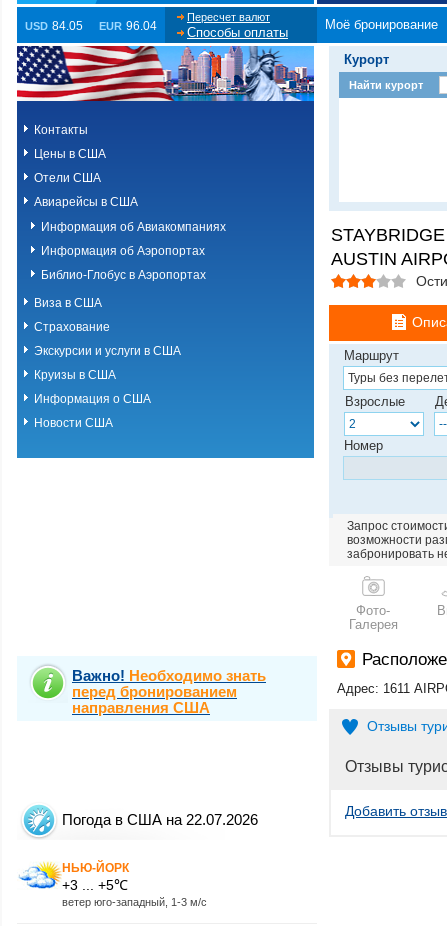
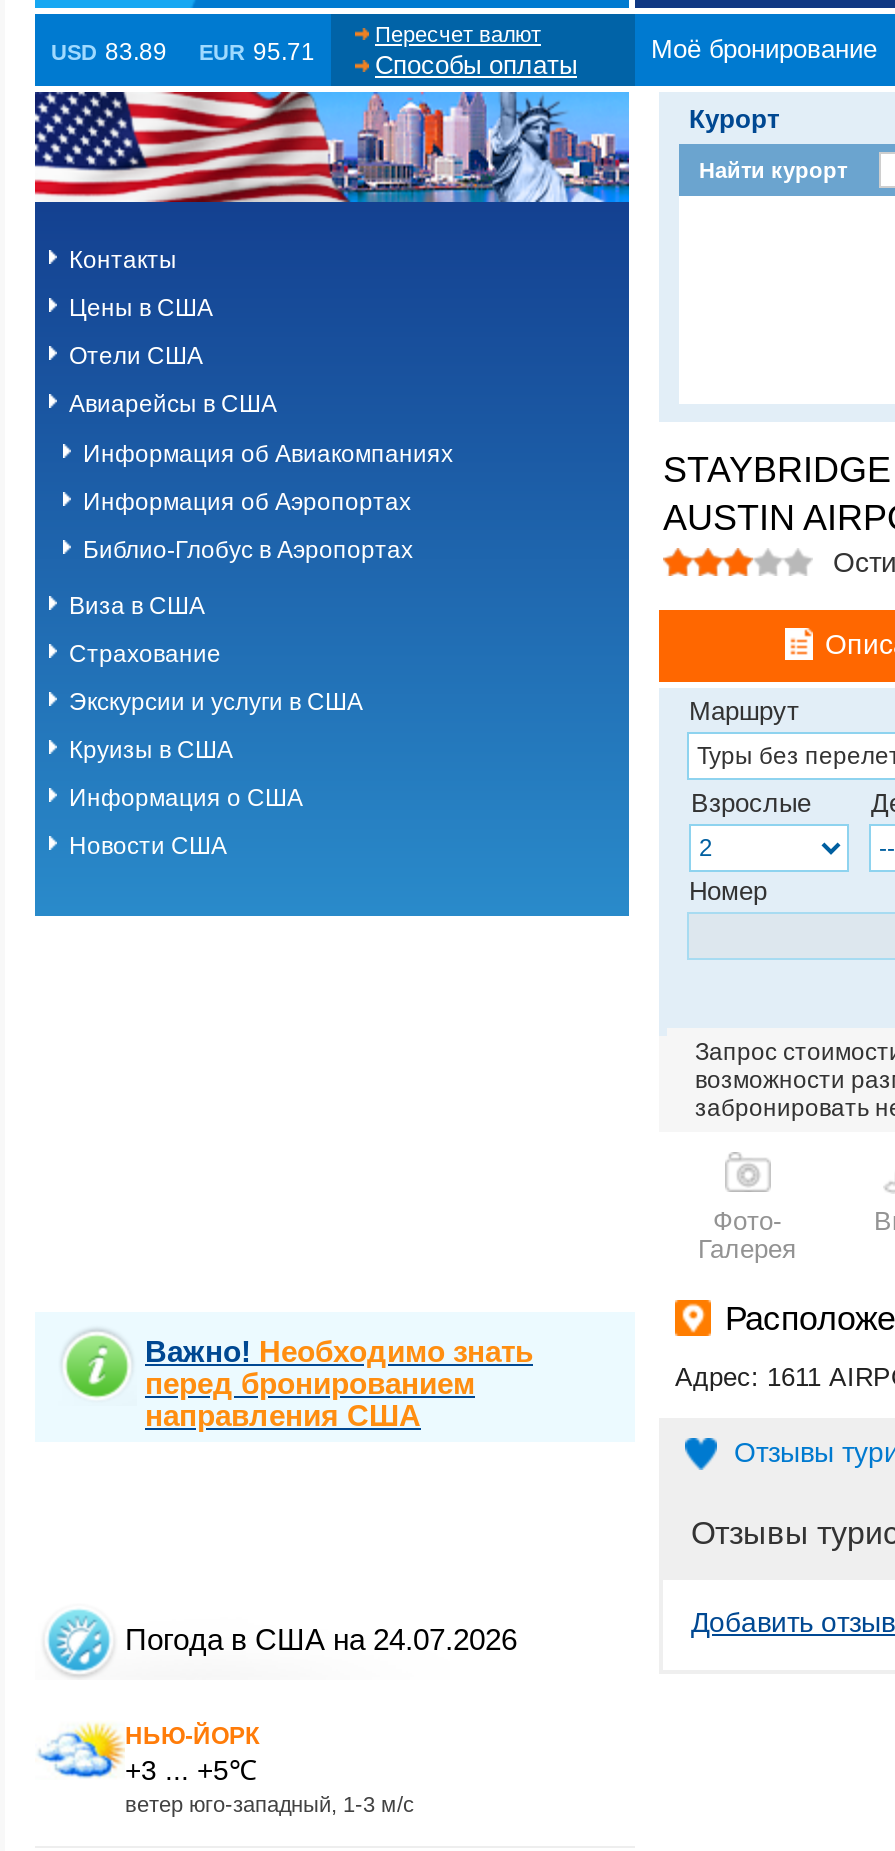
[25,19,83,33] USD 84.05 -> [51,38,167,66] USD 83.89
[99,19,157,33] EUR 96.04 -> [199,38,315,66] EUR 95.71
[62,811,258,828] Погода в США на 22.07.2026 -> [125,1622,517,1656] Погода в США на 24.07.2026

